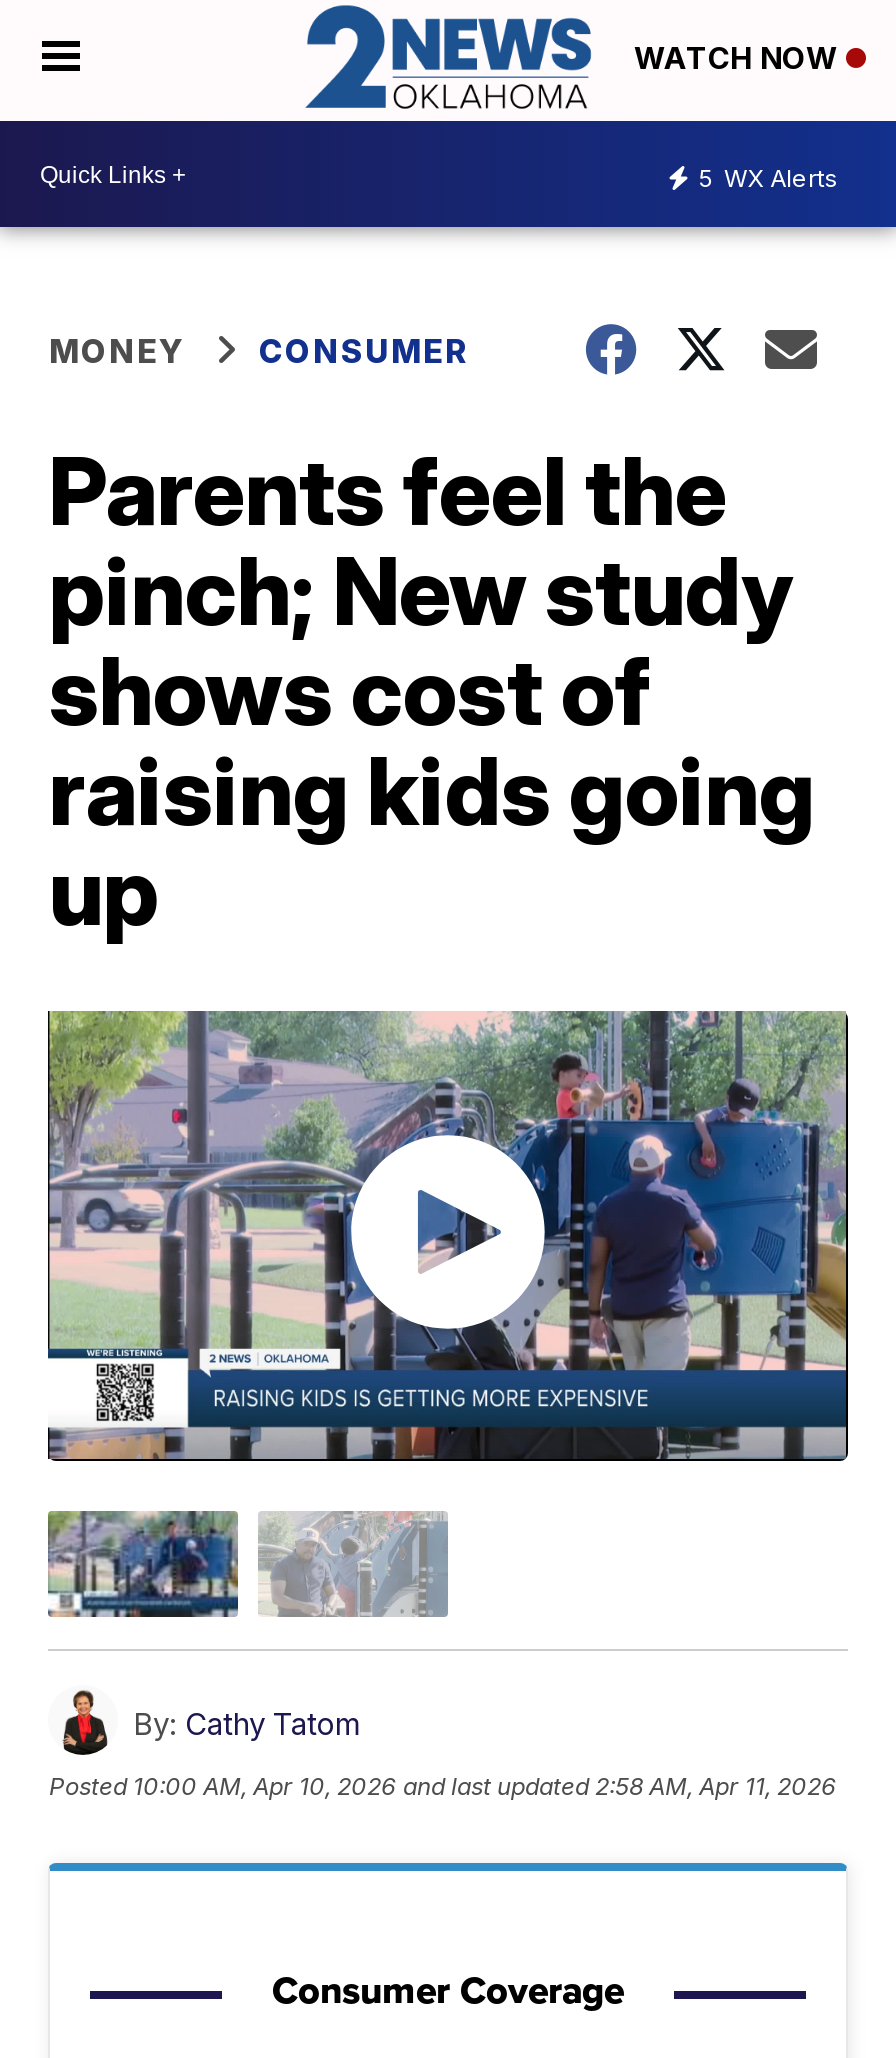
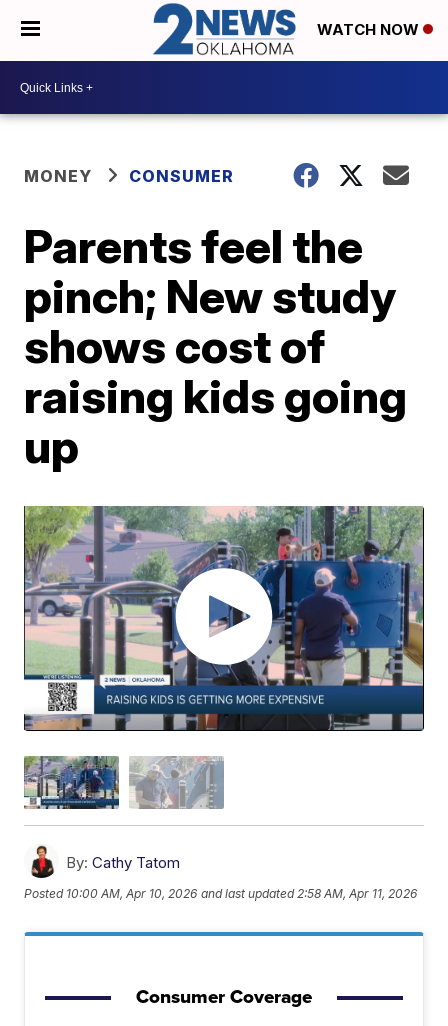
[698,162,838,192] 5 WX Alerts -> none

